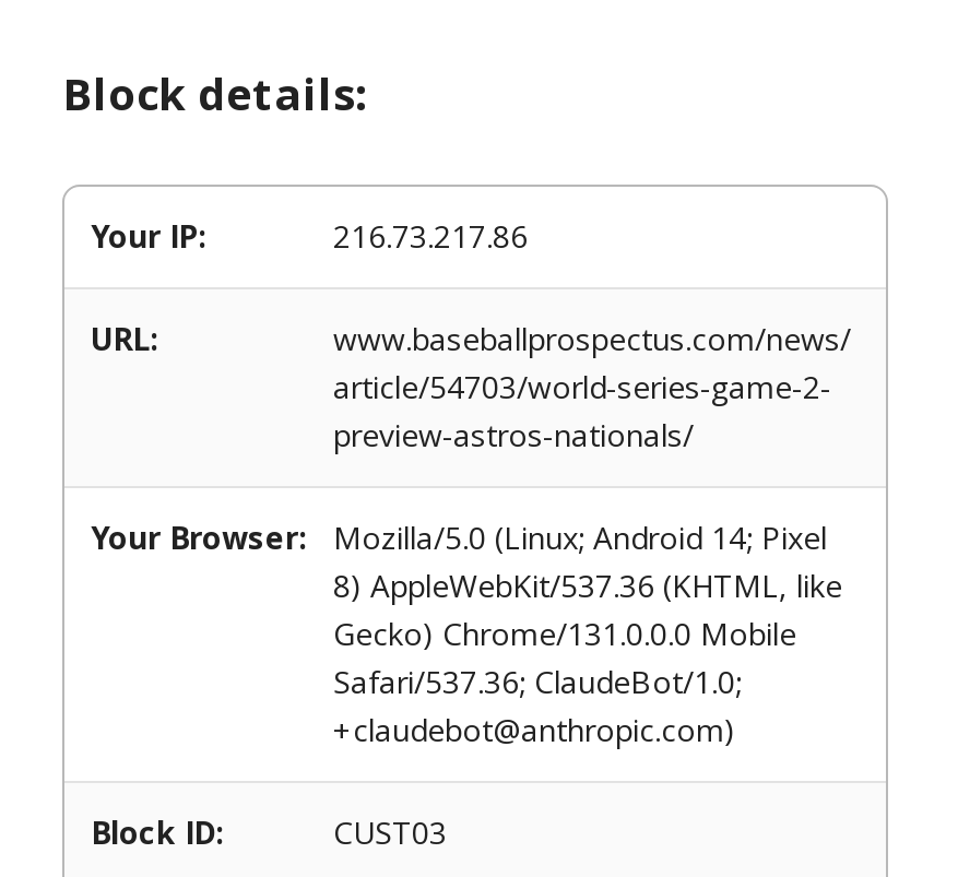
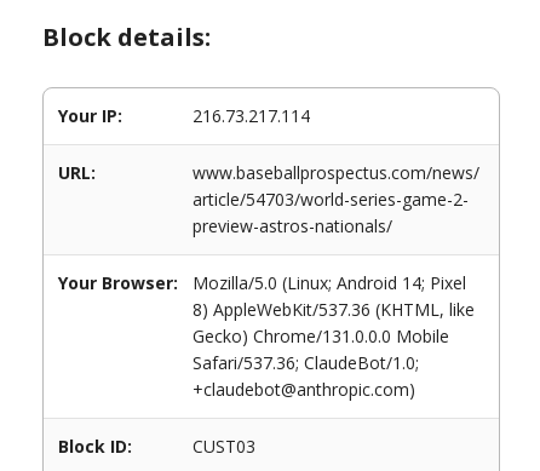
[333,215,528,257] 216.73.217.86 -> [193,104,310,127] 216.73.217.114

